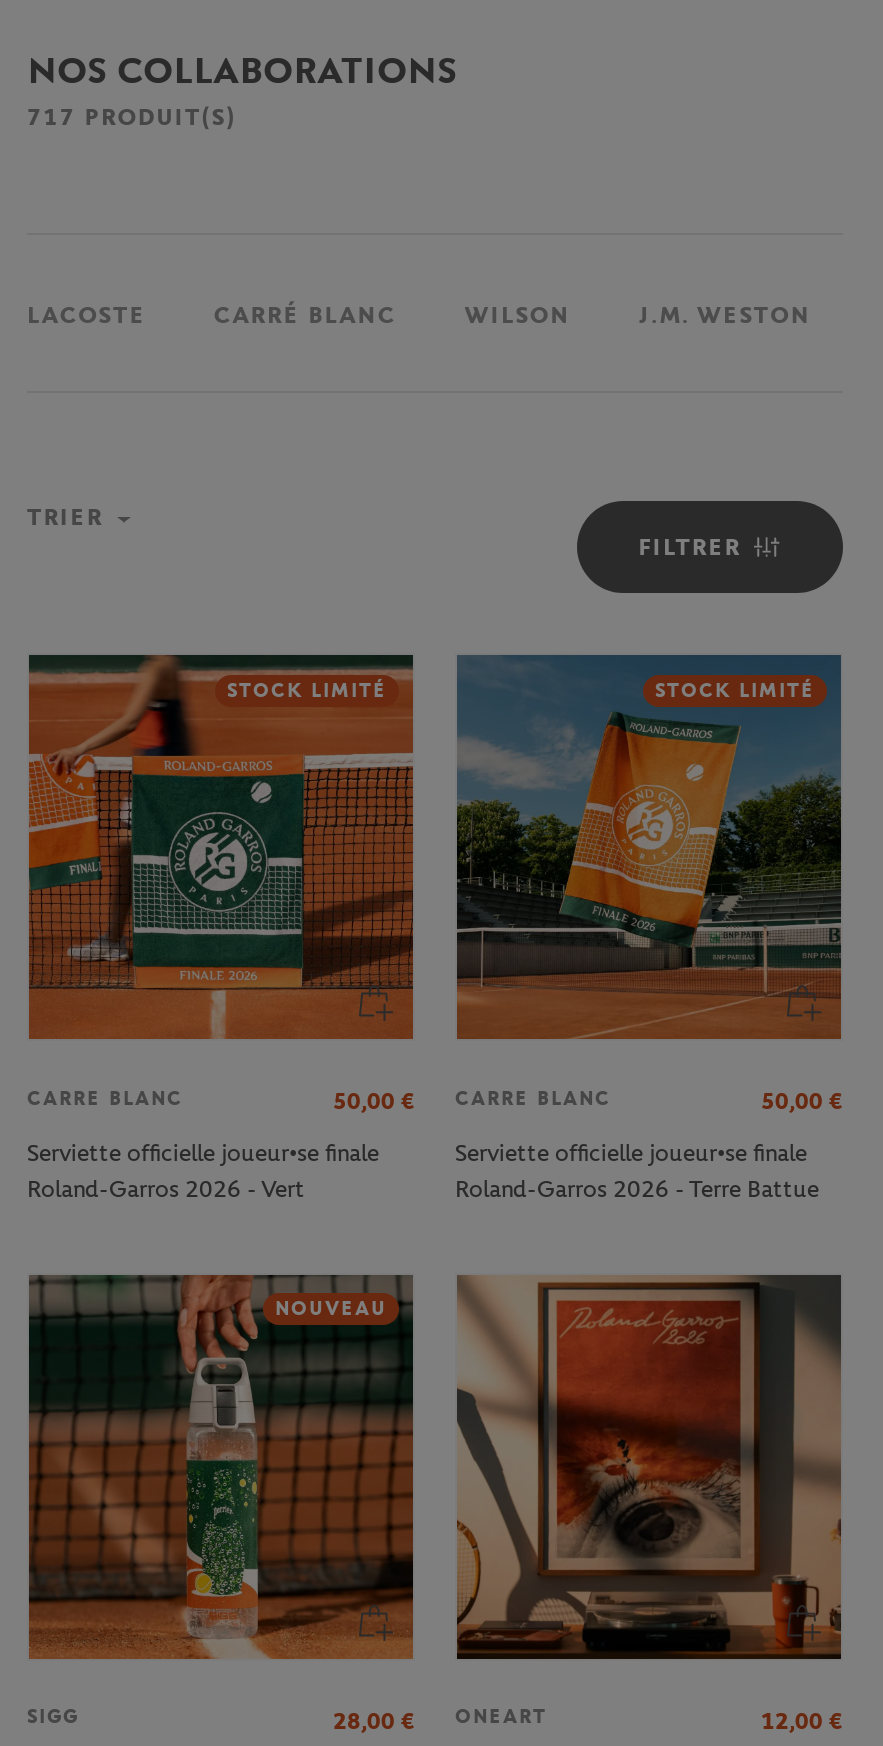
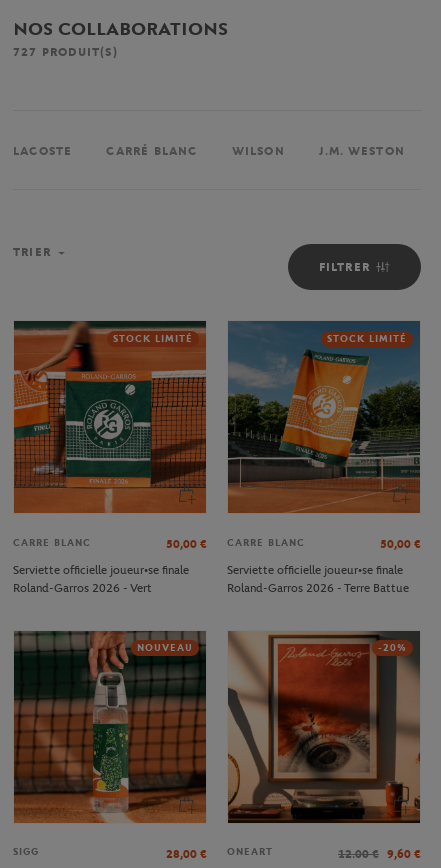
[27,103,237,131] 717 PRODUIT(S) -> [13,45,118,59] 727 PRODUIT(S)
none -> [378,642,407,654] -20%
[761,1706,843,1734] 12,00 € -> [338,847,421,861] 12.00 € 9,60 €

